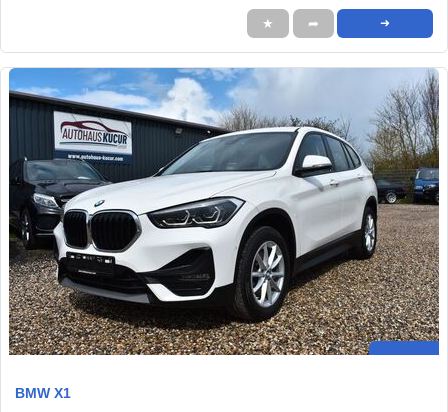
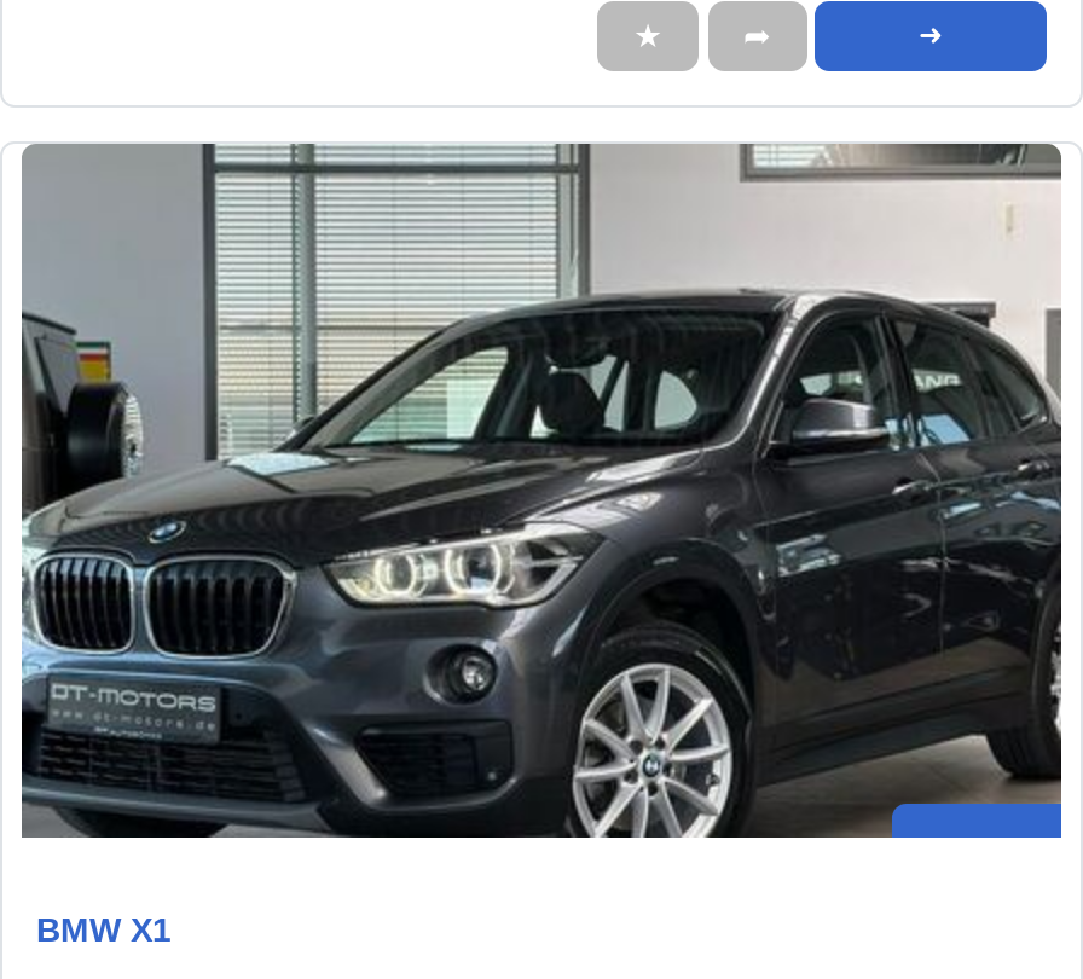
[8,67,440,356] [image] -> [19,141,1064,840] [image]

